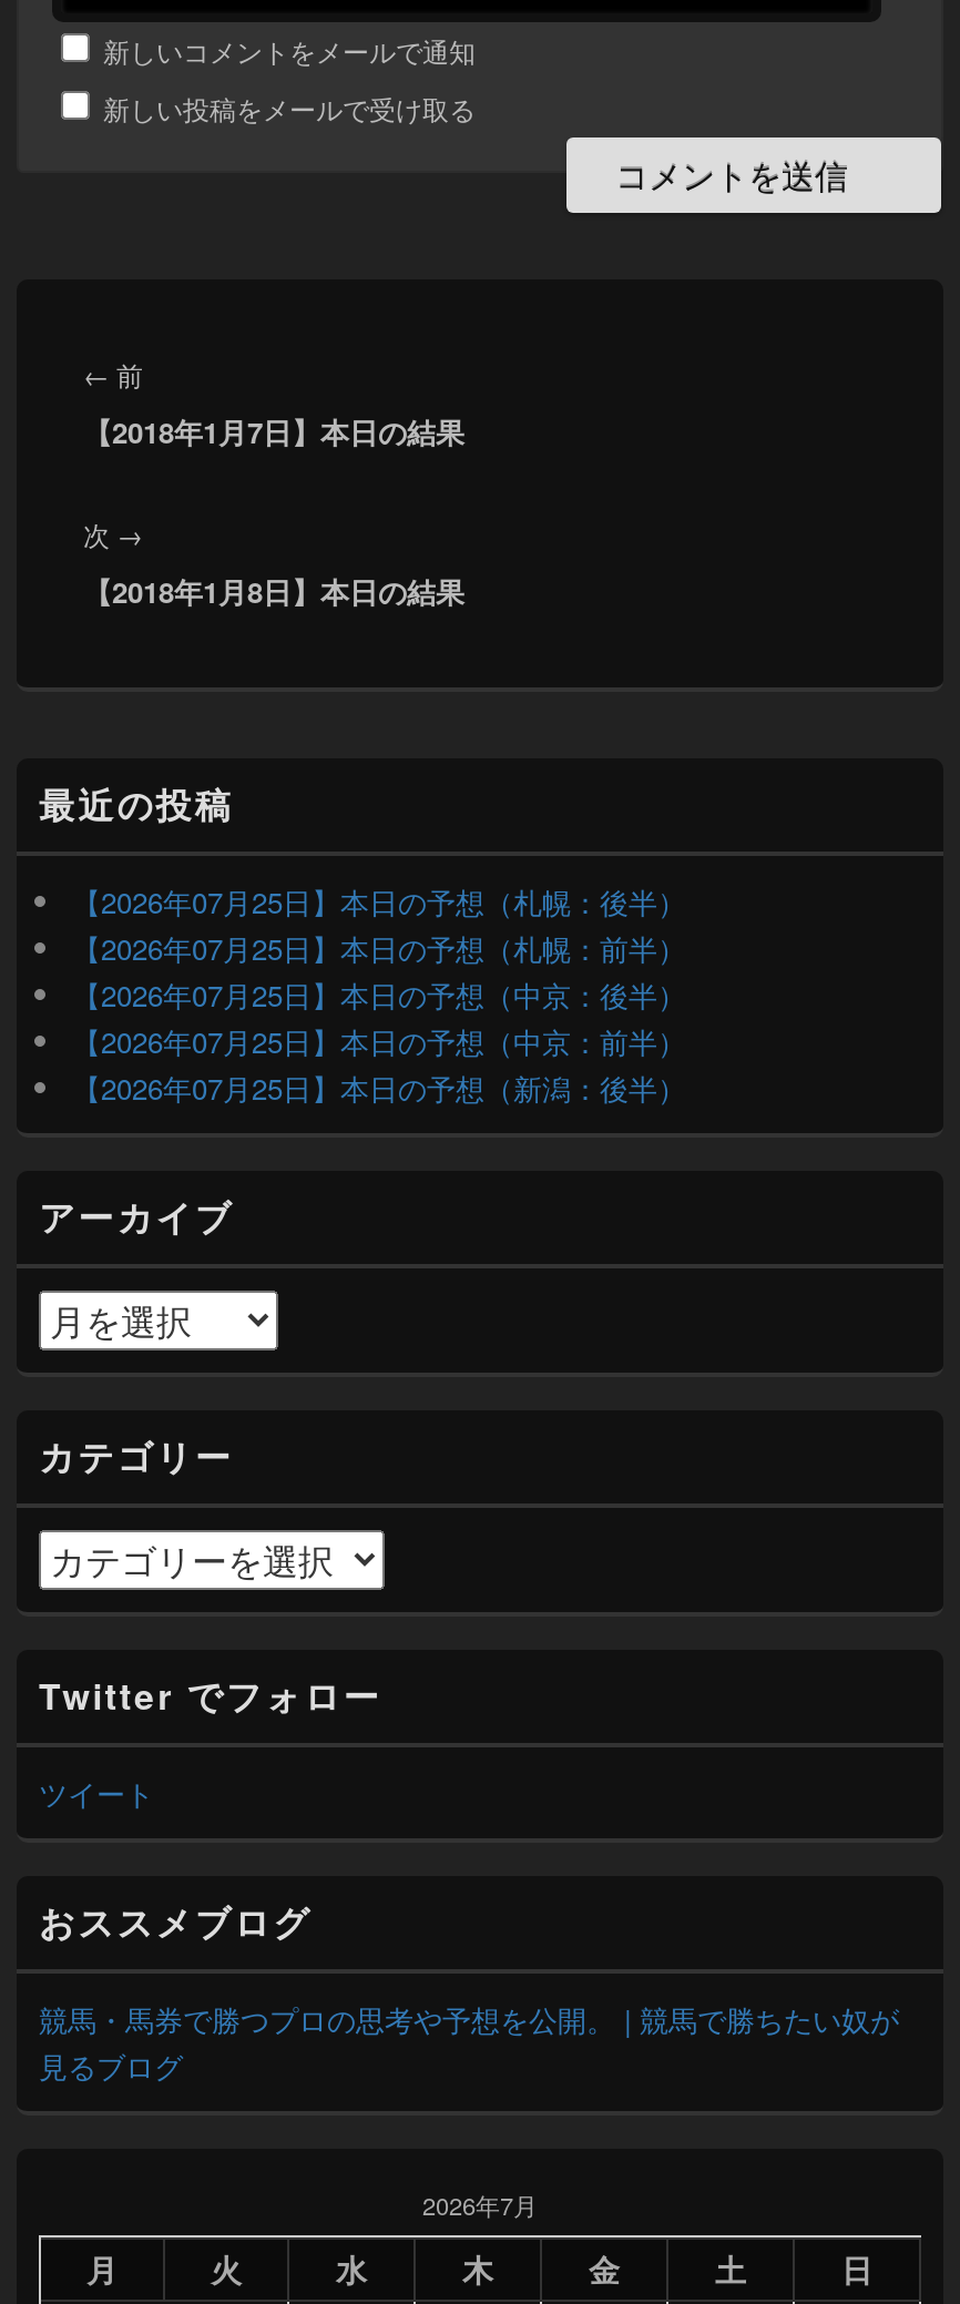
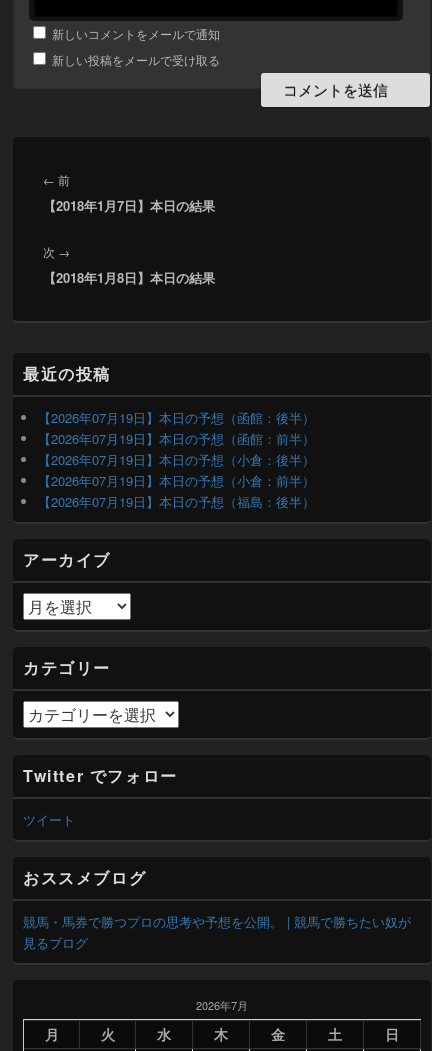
[72,881,686,923] 【2026年07月25日】本日の予想（札幌：後半） -> [38,408,315,427] 【2026年07月19日】本日の予想（函館：後半）
[72,927,686,969] 【2026年07月25日】本日の予想（札幌：前半） -> [38,429,315,448] 【2026年07月19日】本日の予想（函館：前半）
[72,974,686,1016] 【2026年07月25日】本日の予想（中京：後半） -> [38,450,315,469] 【2026年07月19日】本日の予想（小倉：後半）
[72,1020,686,1062] 【2026年07月25日】本日の予想（中京：前半） -> [38,471,315,490] 【2026年07月19日】本日の予想（小倉：前半）
[72,1067,686,1109] 【2026年07月25日】本日の予想（新潟：後半） -> [38,492,315,511] 【2026年07月19日】本日の予想（福島：後半）

